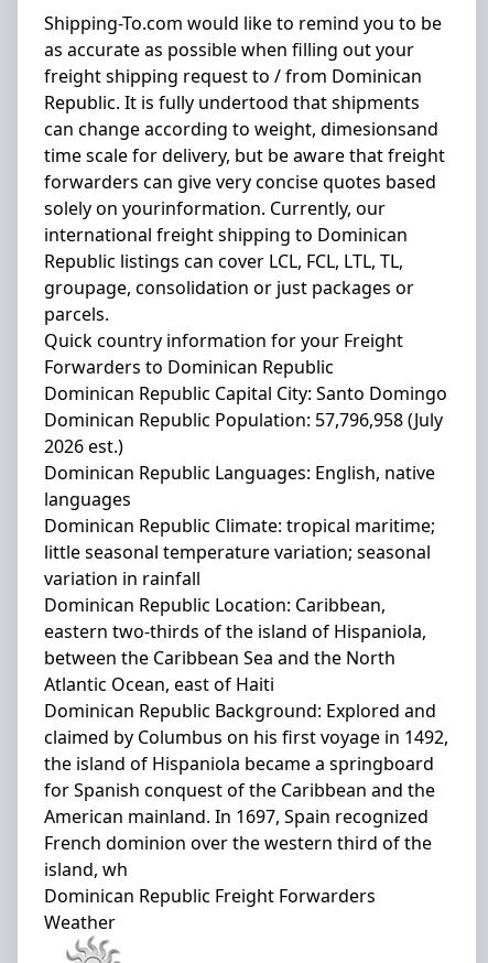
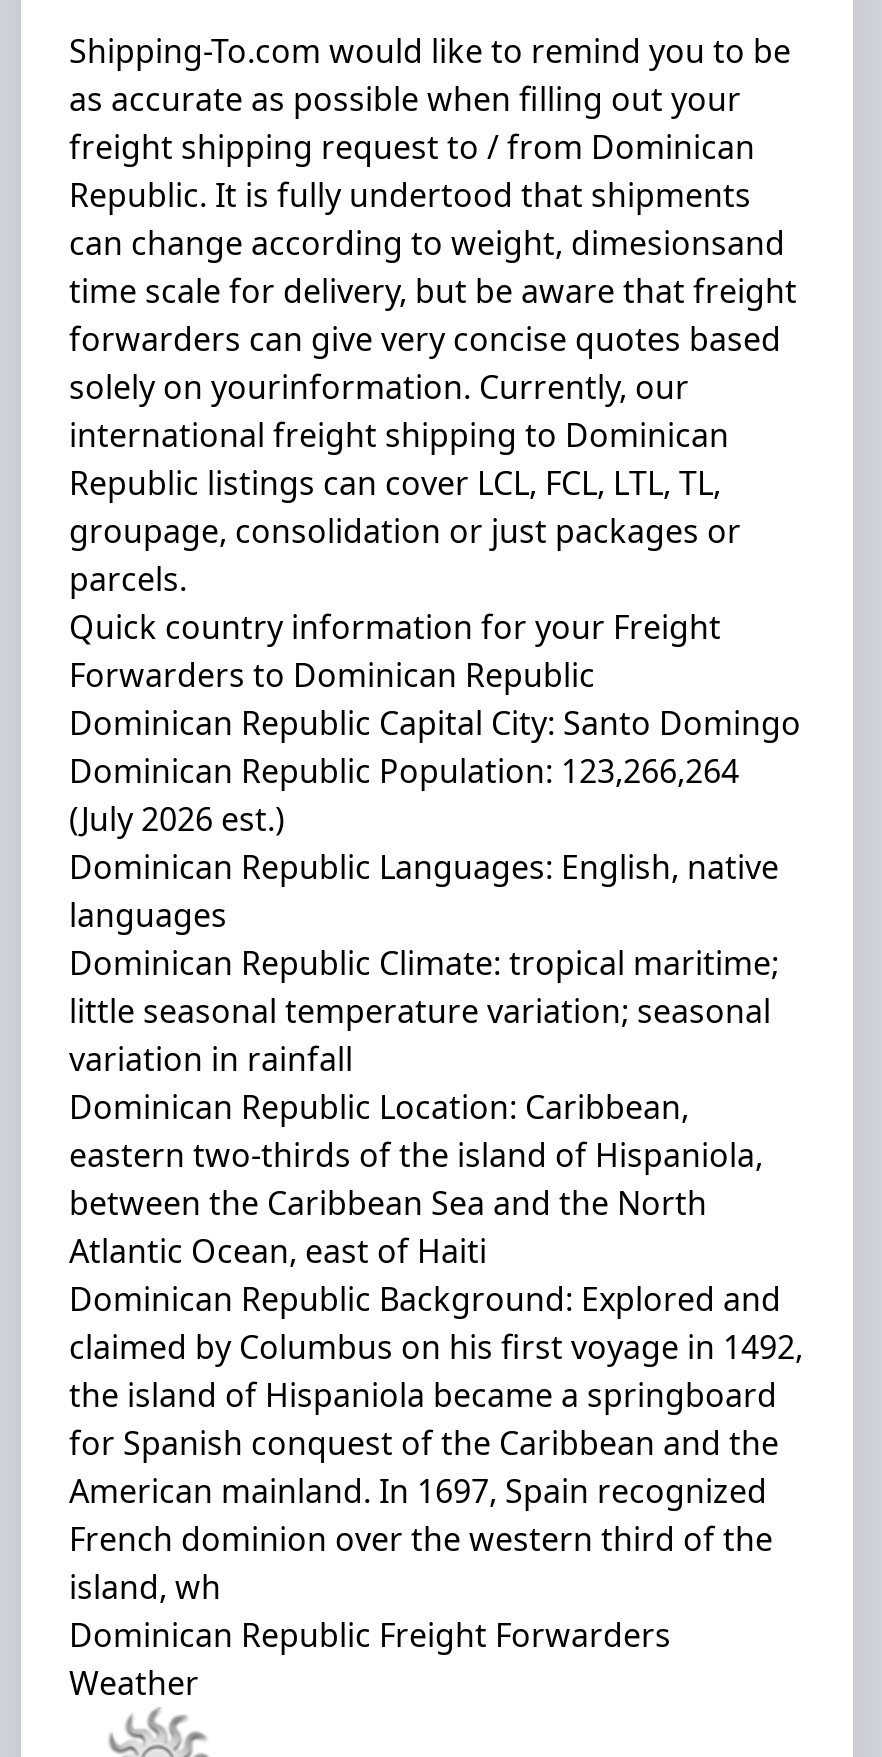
[44,408,443,458] Dominican Republic Population: 57,796,958 (July | 2026 est.) -> [69,749,739,841] Dominican Republic Population: 123,266,264 | (July 2026 est.)

